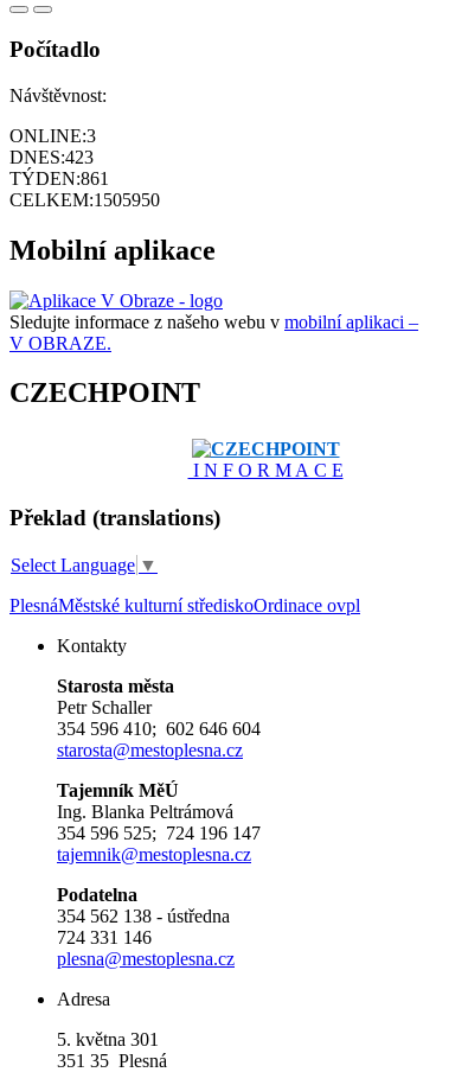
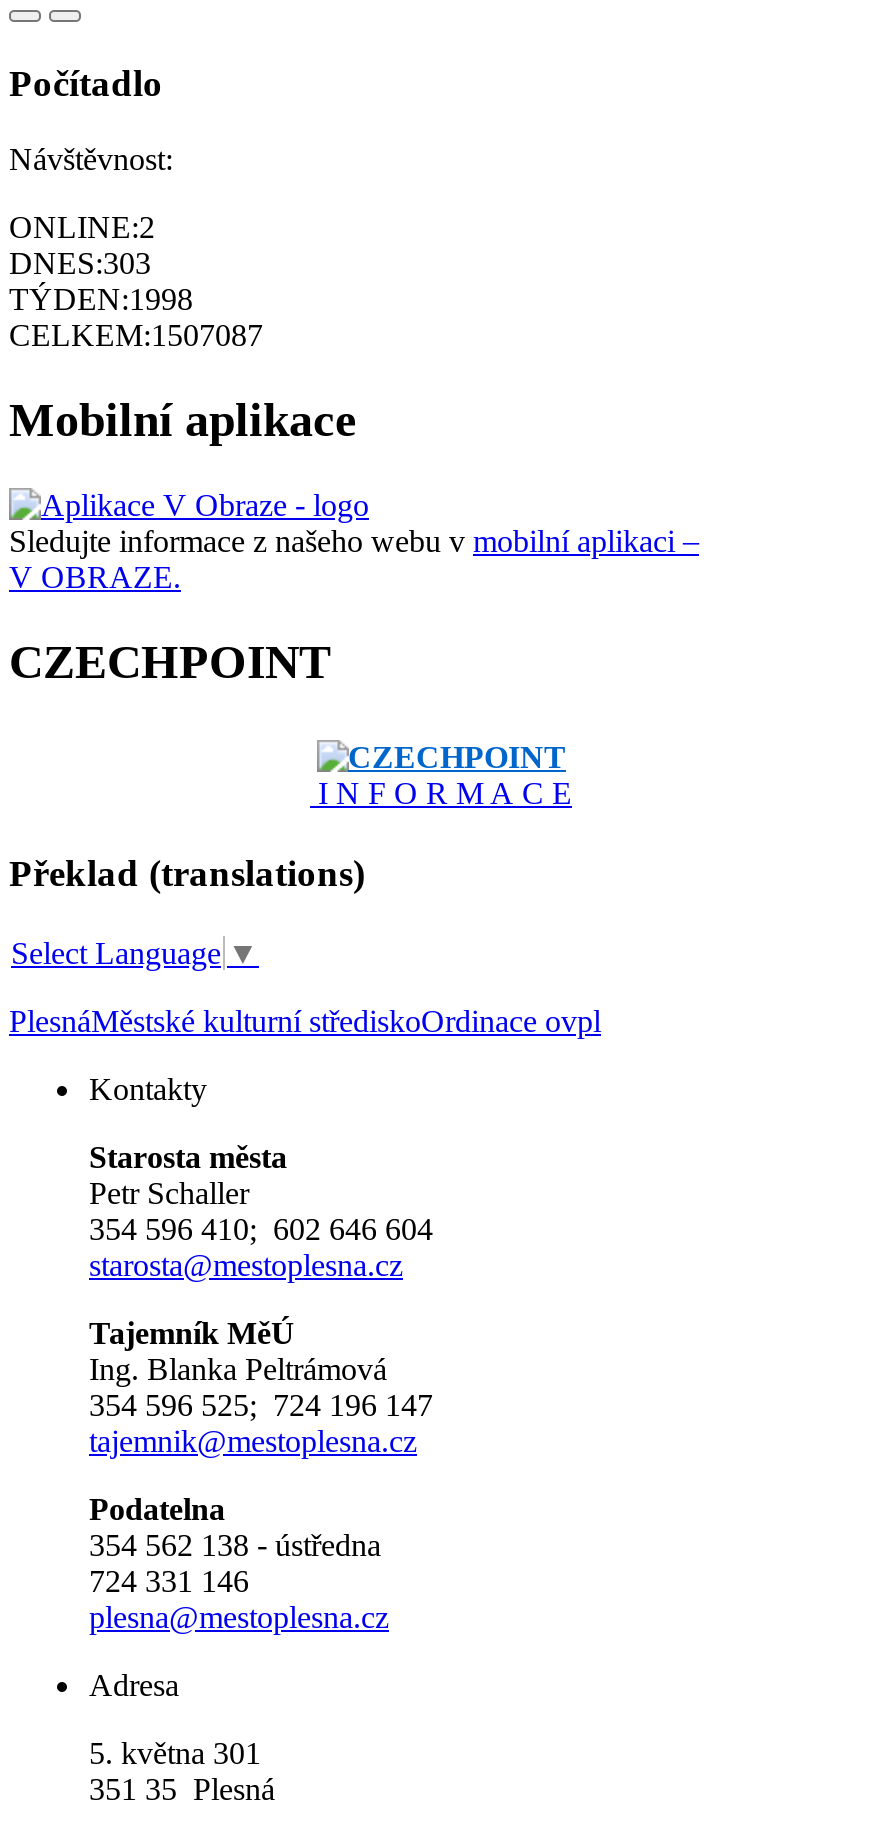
[9,125,96,145] ONLINE:3 -> [9,210,155,244] ONLINE:2
[9,147,94,167] DNES:423 -> [9,246,151,280] DNES:303
[9,168,109,188] TÝDEN:861 -> [9,282,193,316] TÝDEN:1998
[9,189,160,210] CELKEM:1505950 -> [9,318,263,352] CELKEM:1507087

